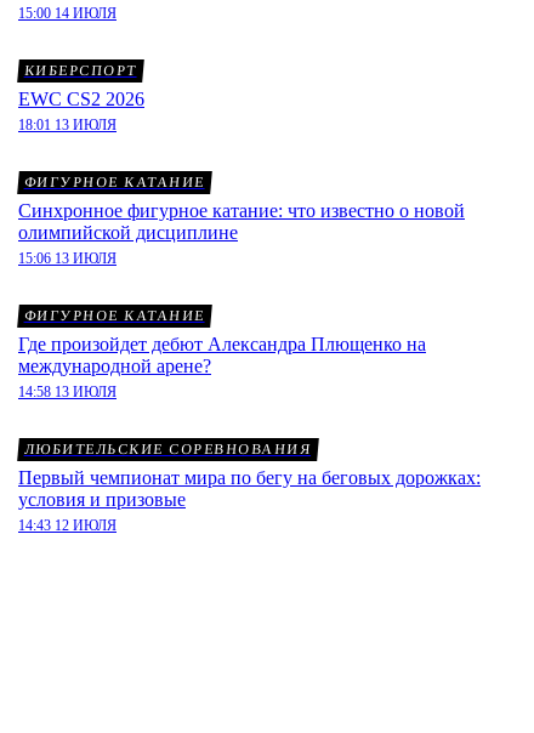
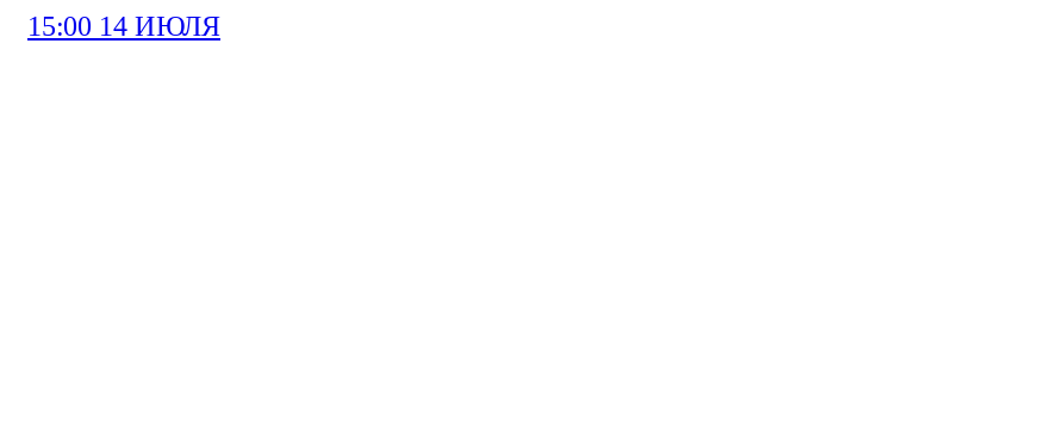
[18,62,481,534] КИБЕРСПОРТ | EWC CS2 2026 | 18:01 13 ИЮЛЯ | ФИГУРНОЕ КАТАНИЕ | Синхронное фигурное катание: что известно о новой | олимпийской дисциплине | 15:06 13 ИЮЛЯ | ФИГУРНОЕ КАТАНИЕ | Где произойдет дебют Александра Плющенко на | международной арене? | 14:58 13 ИЮЛЯ | ЛЮБИТЕЛЬСКИЕ СОРЕВНОВАНИЯ | Первый чемпионат мира по бегу на беговых дорожках: | условия и призовые | 14:43 12 ИЮЛЯ -> none

